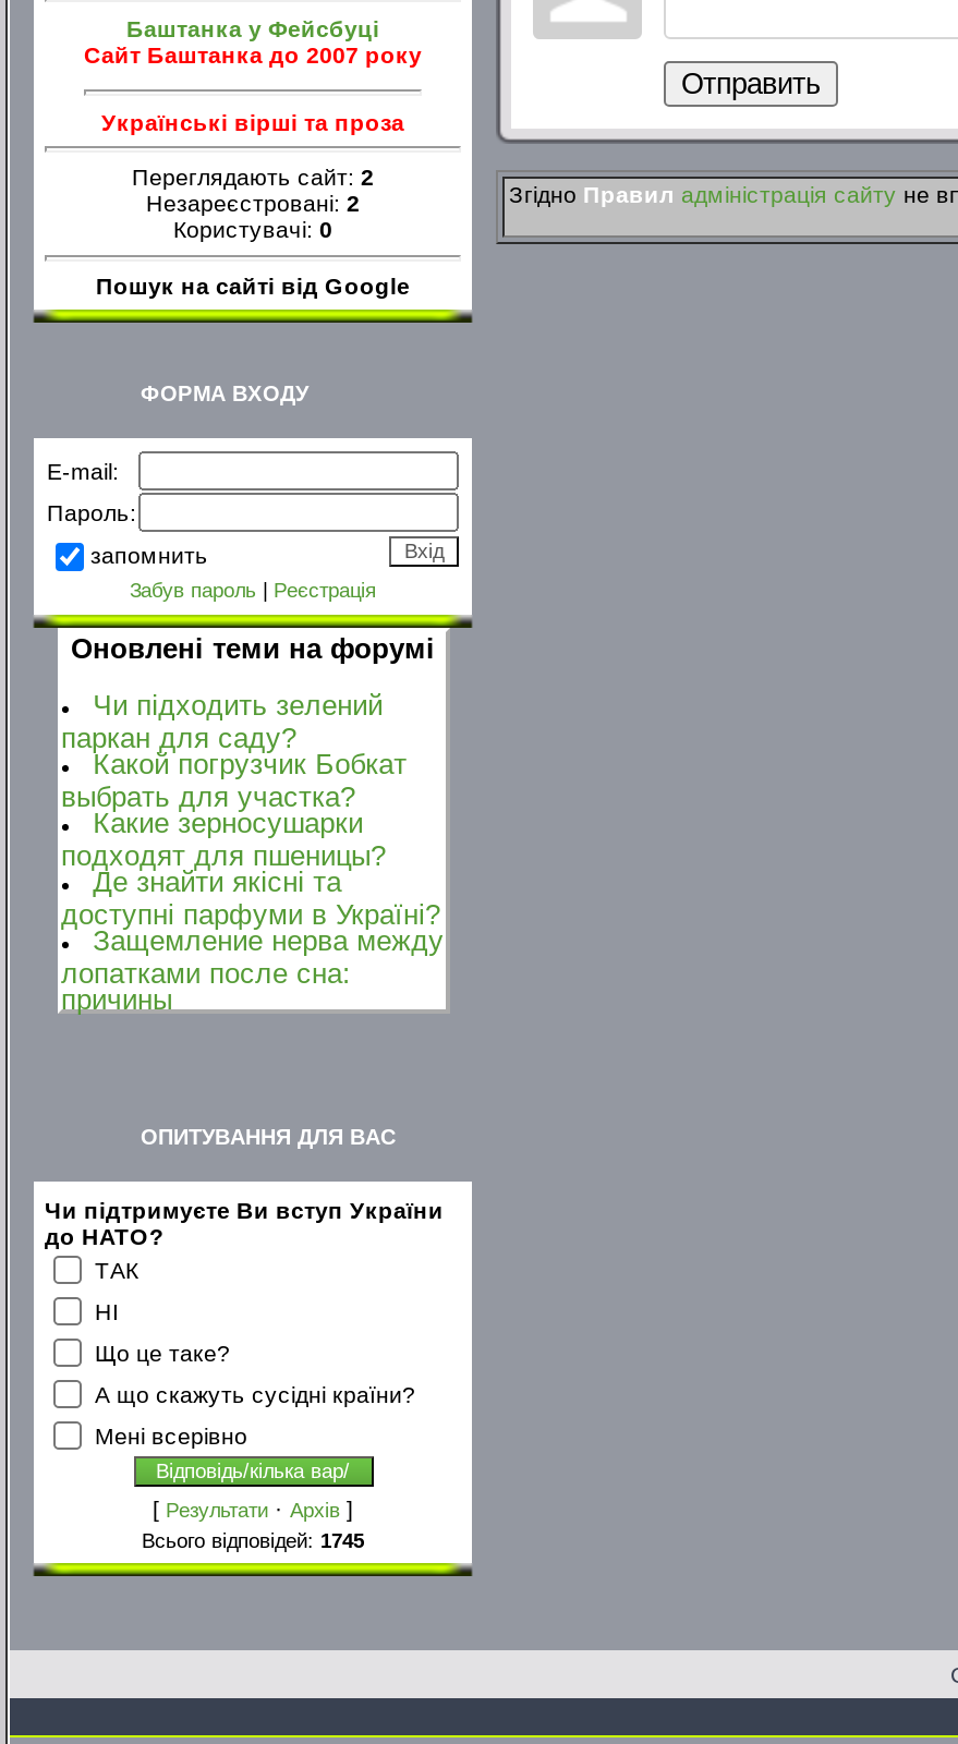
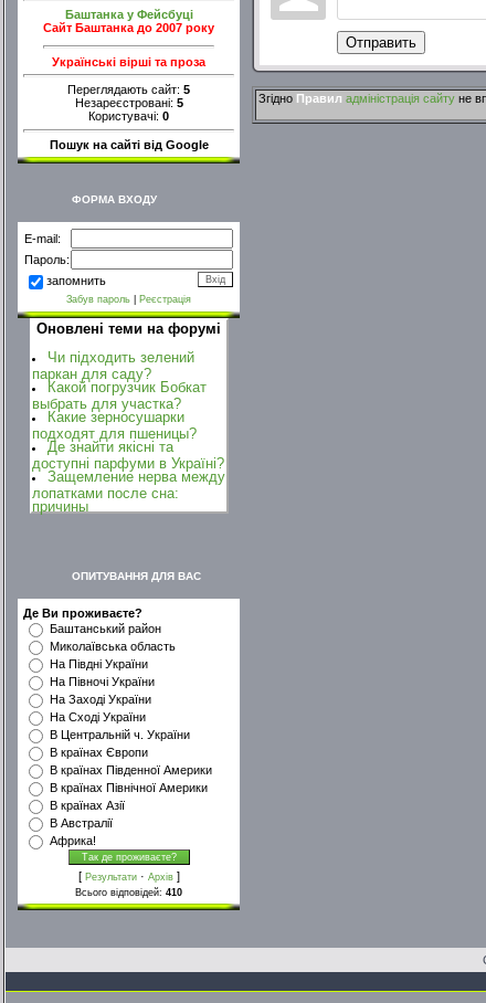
[132,164,374,190] Переглядають сайт: 2 -> [67,83,190,96] Переглядають сайт: 5
[146,190,360,216] Незареєстровані: 2 -> [75,96,183,110] Незареєстровані: 5
[45,1197,444,1449] Чи підтримуєте Ви вступ України | до НАТО? | ТАК | НІ | Що це таке? | А що скажуть сусідні країни? | Мені всерівно -> [23,606,212,847] Де Ви проживаєте? | Баштанський район | Миколаївська область | На Півдні України | На Півночі України | На Заході України | На Сході України | В Центральній ч. України | В країнах Європи | В країнах Південної Америки | В країнах Північної Америки | В країнах Азії | В Австралії | Африка!
[142,1530,364,1552] Всього відповідей: 1745 -> [75,887,182,898] Всього відповідей: 410

